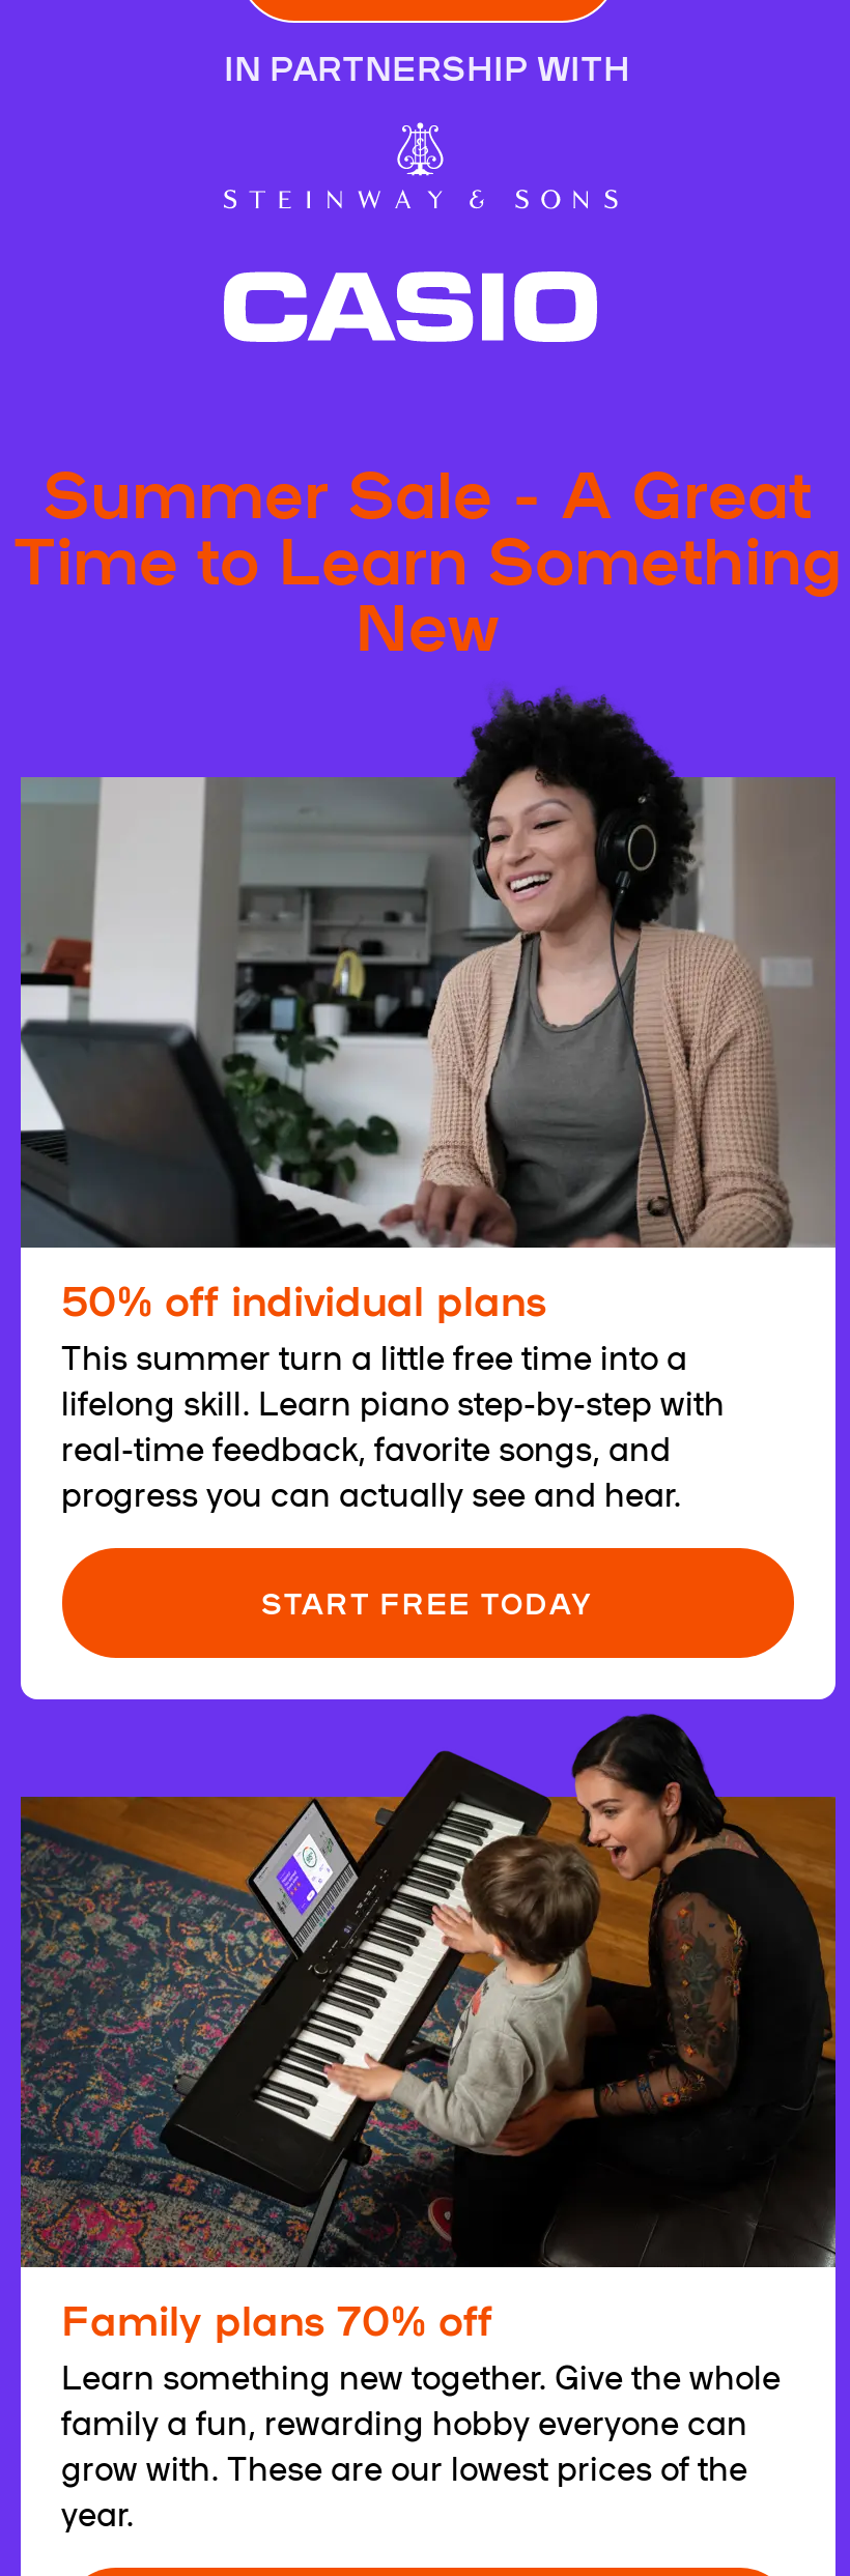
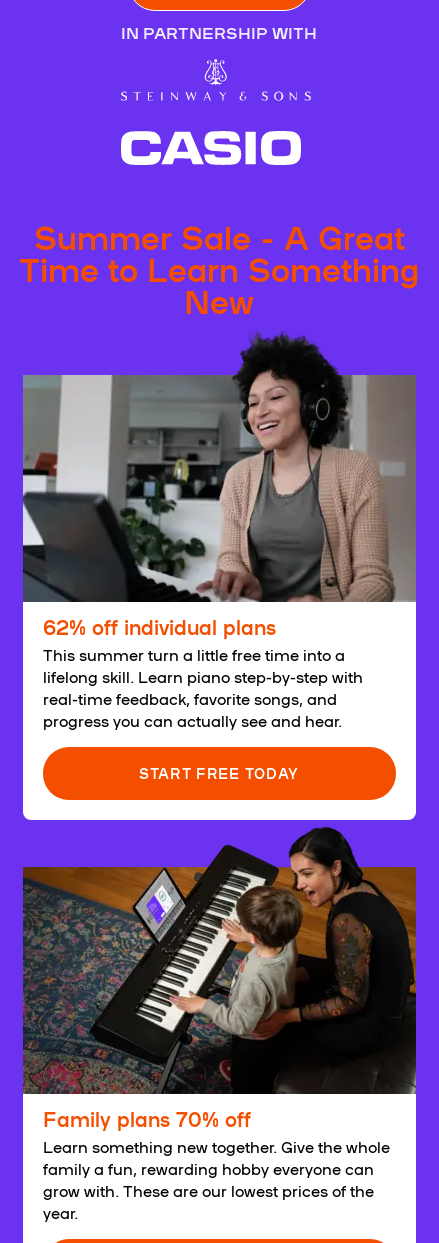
[61,1267,546,1325] 50% off individual plans -> [42,611,275,639] 62% off individual plans

